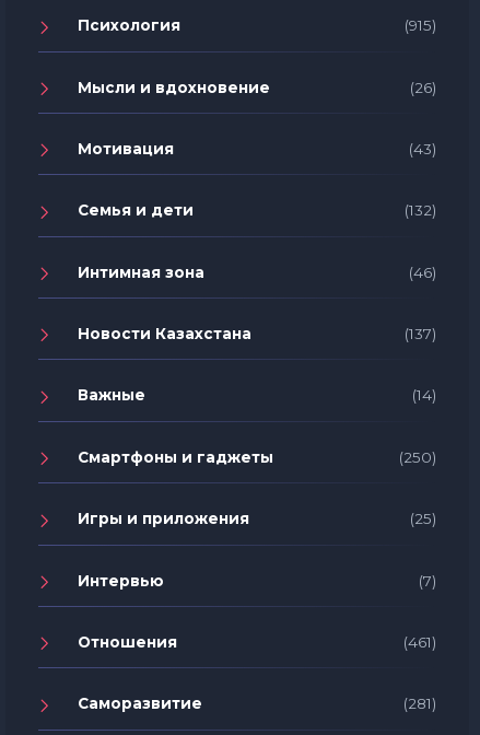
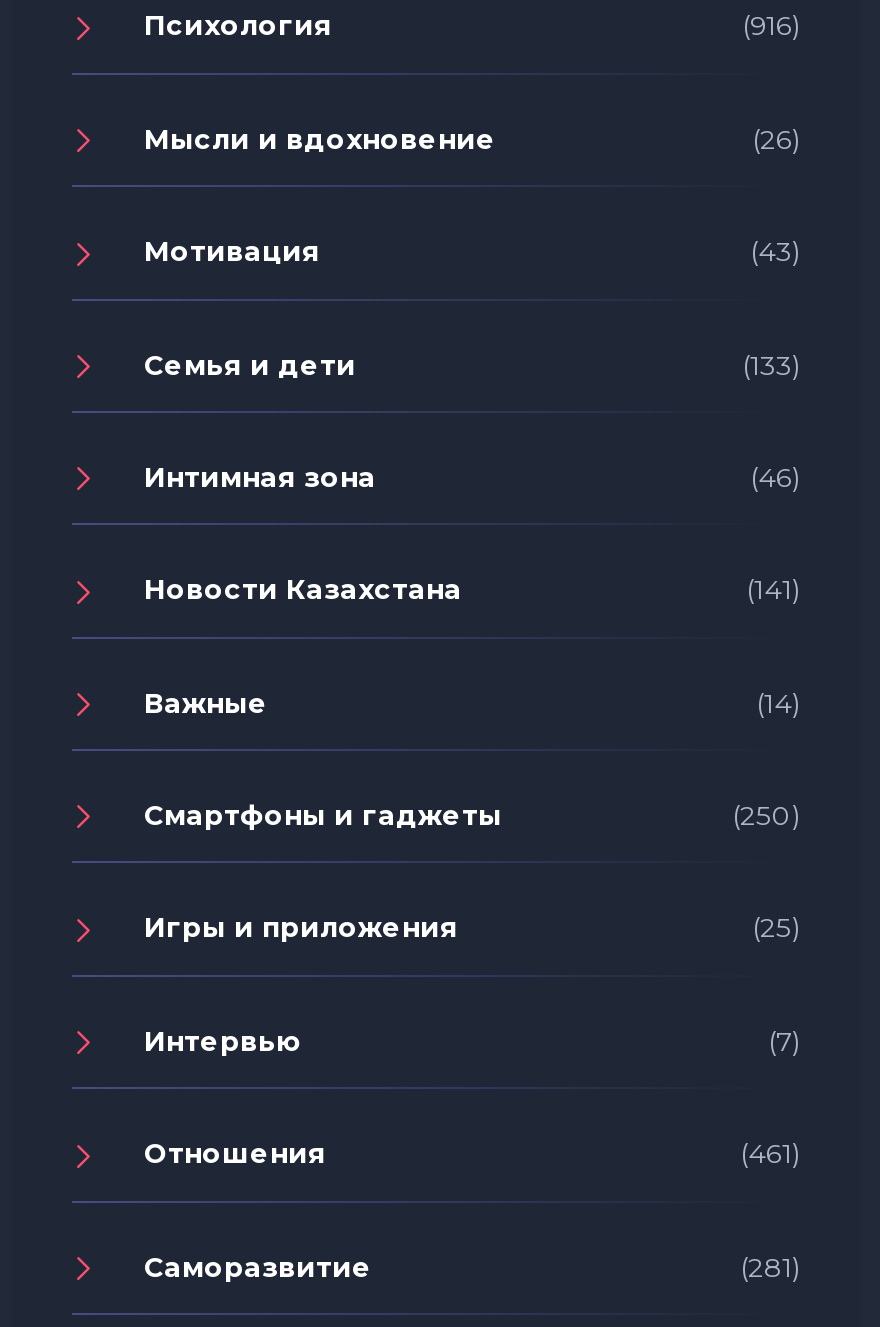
[405,17,436,34] (915) -> [742,10,800,42] (916)
[405,202,436,219] (132) -> [742,349,800,381] (133)
[405,325,436,342] (137) -> [746,574,800,606] (141)

